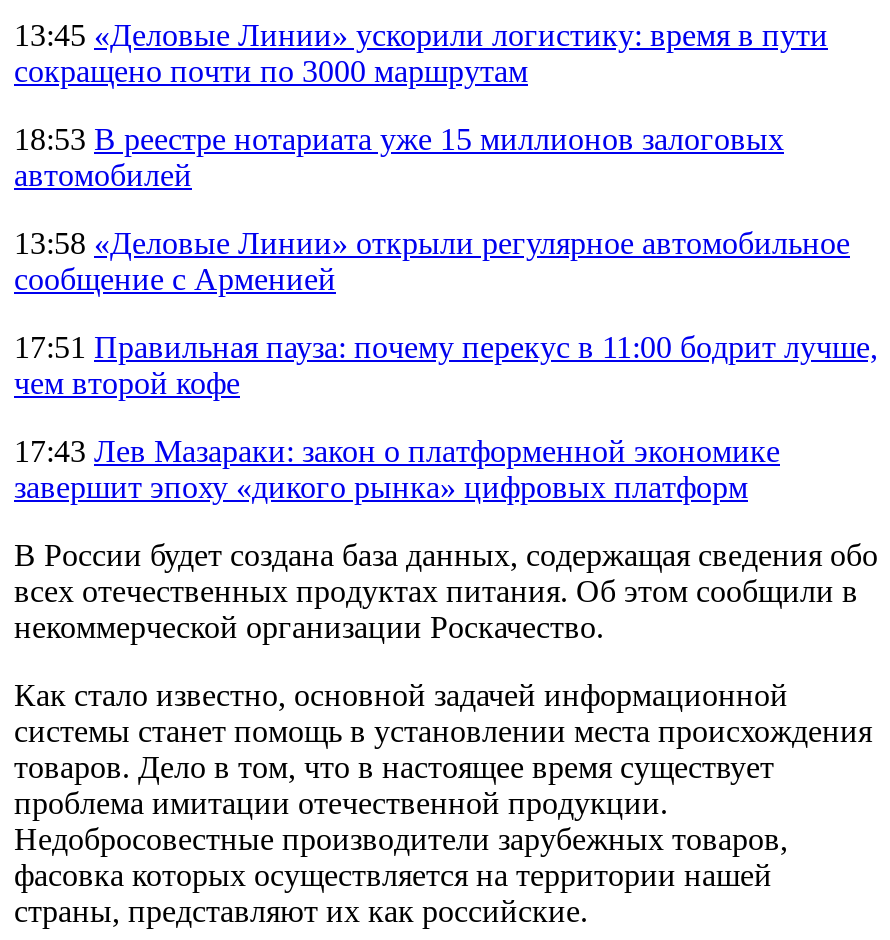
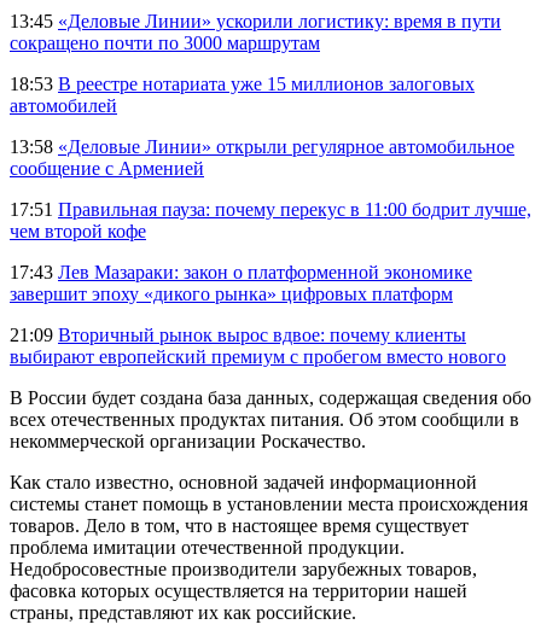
none -> [10,325,506,367] 21:09 Вторичный рынок вырос вдвое: почему клиенты | выбирают европейский премиум с пробегом вместо нового

